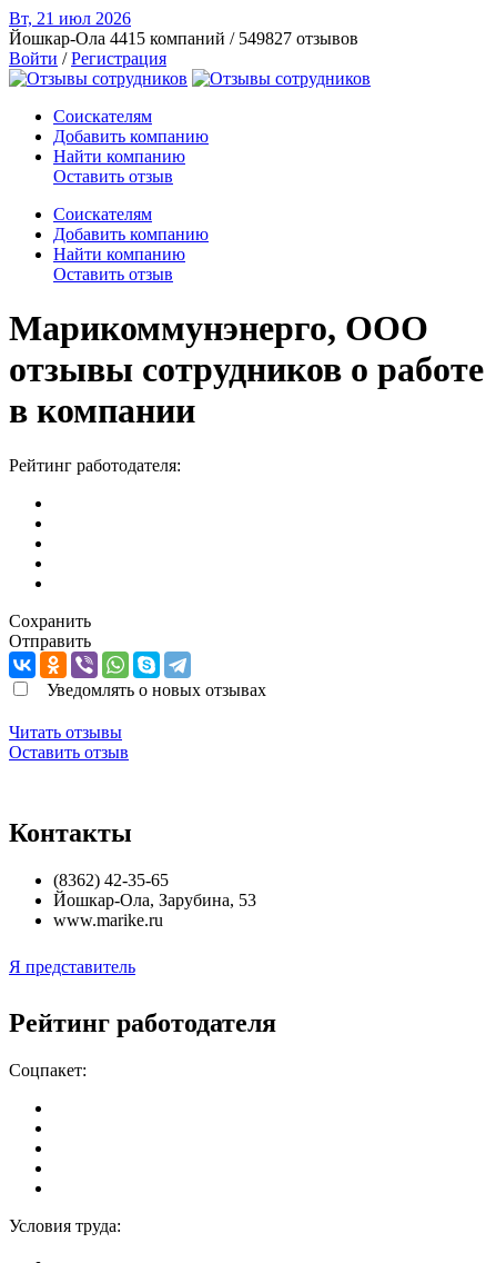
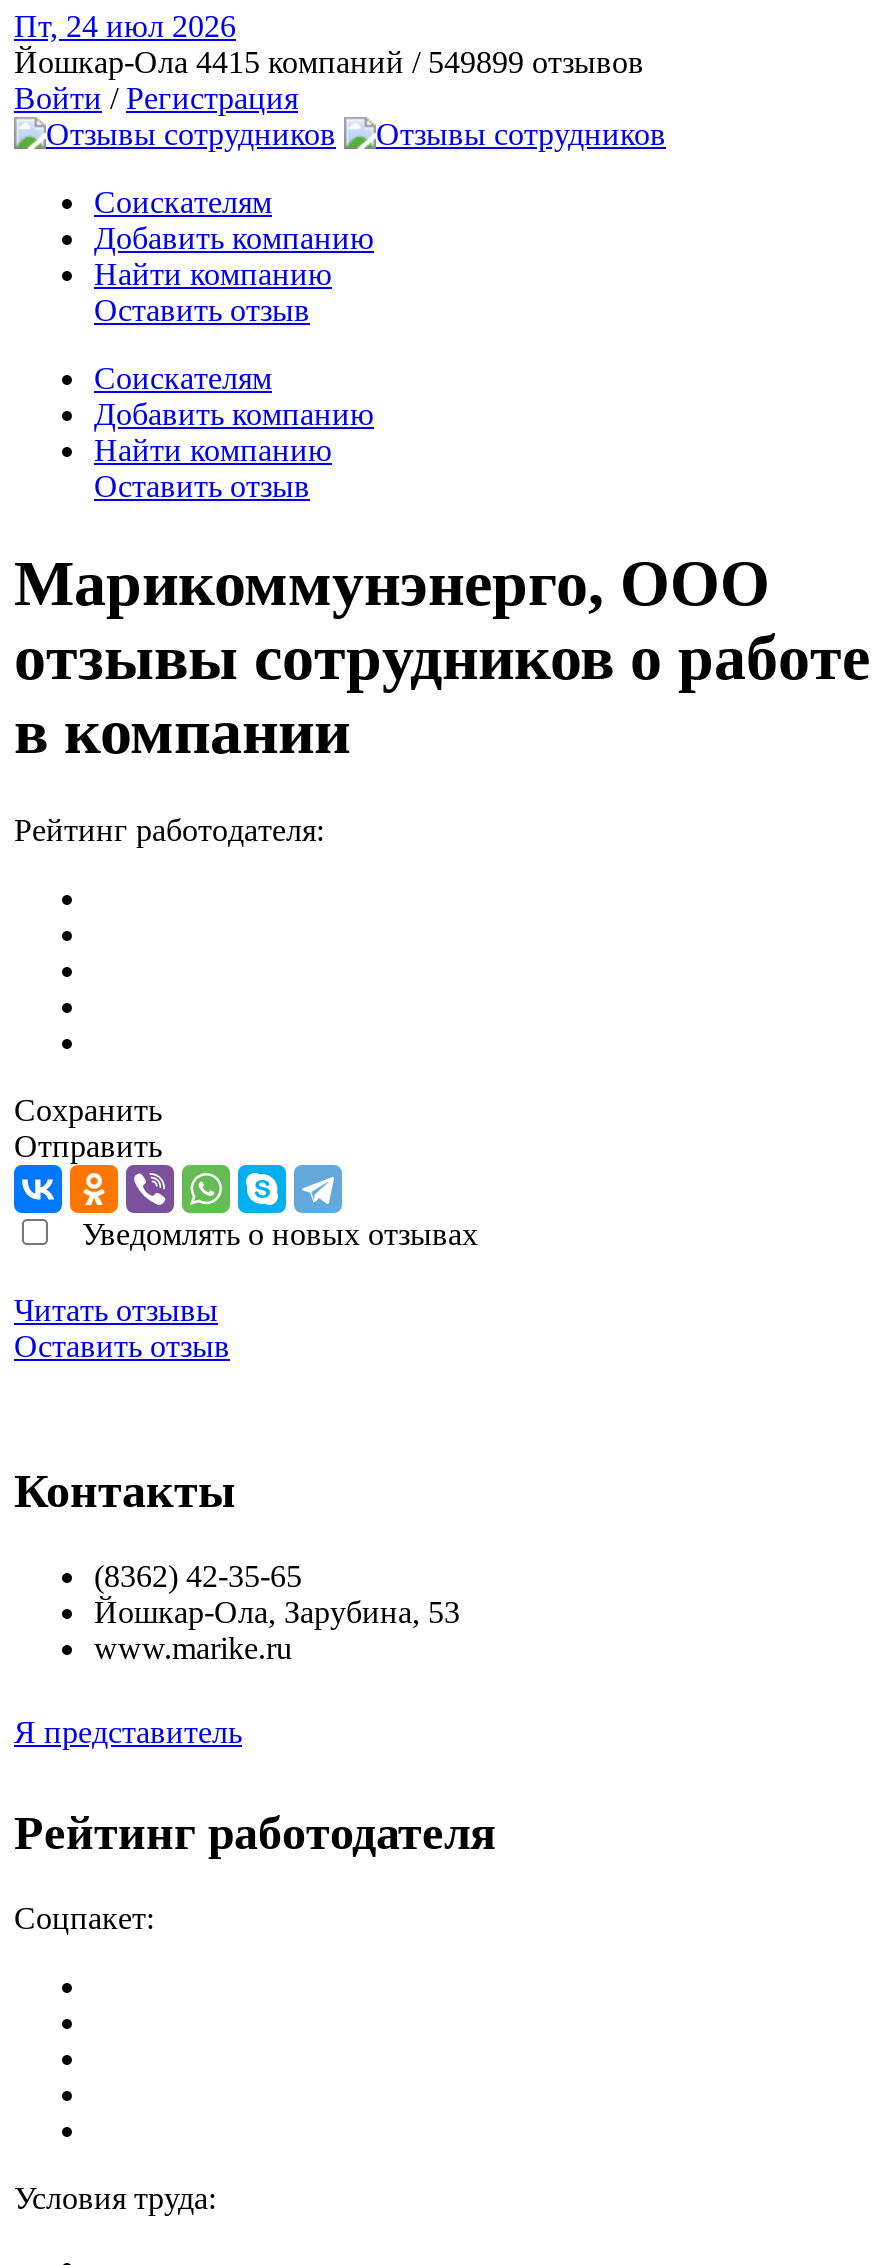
[9,9,131,28] Вт, 21 июл 2026 -> [14,9,236,43] Пт, 24 июл 2026
[9,29,358,48] Йошкар-Ола 4415 компаний / 549827 отзывов -> [14,45,644,79] Йошкар-Ола 4415 компаний / 549899 отзывов

